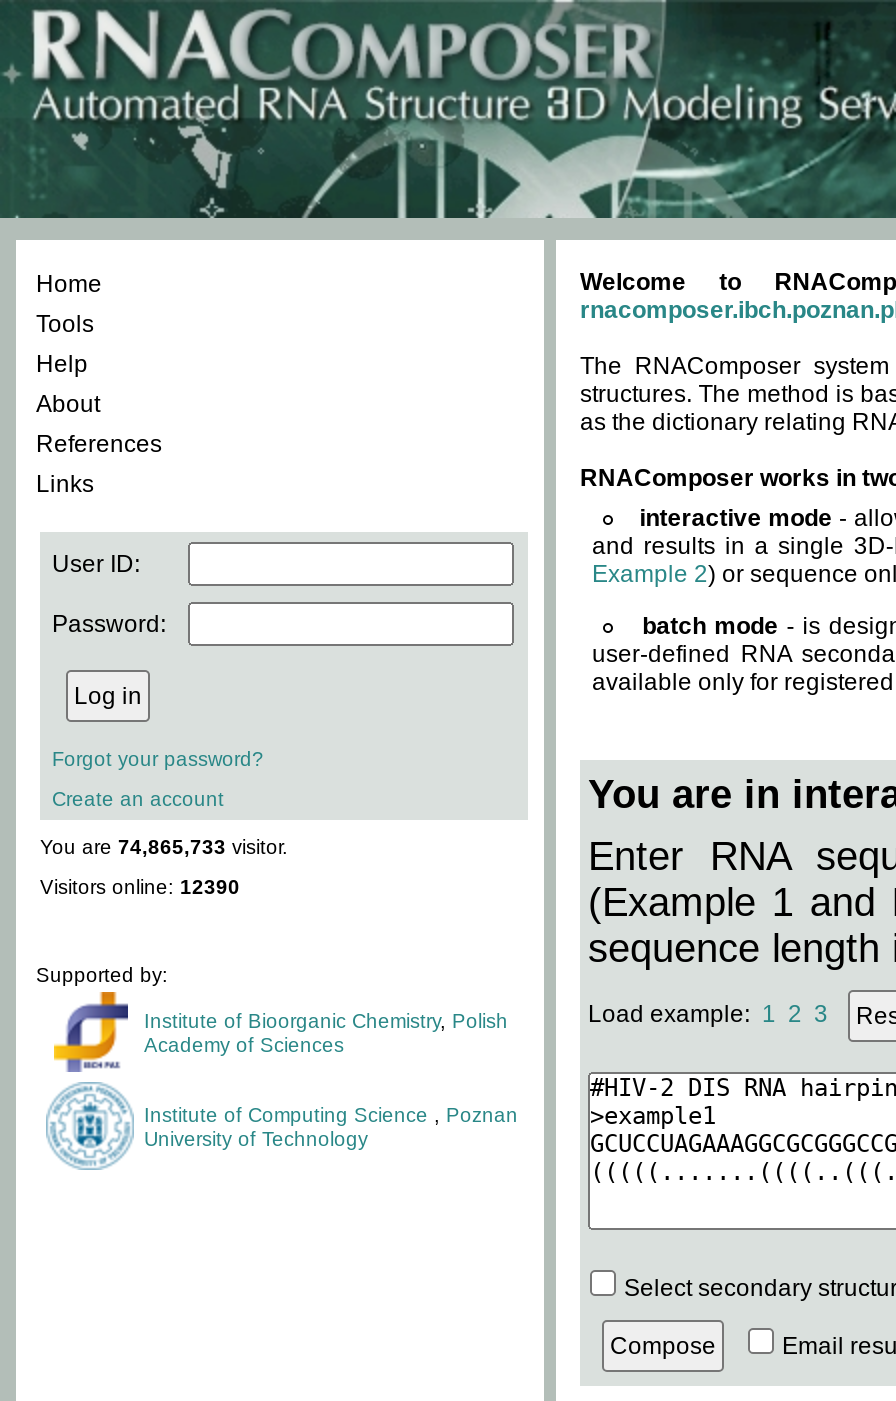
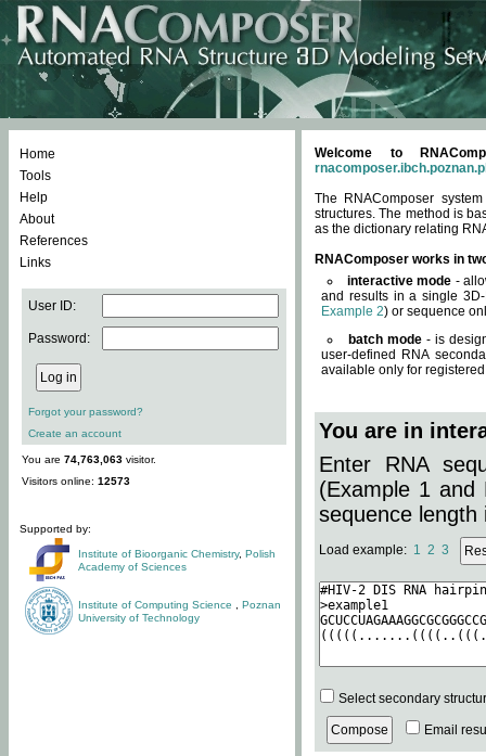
[40,836,288,858] You are 74,865,733 visitor. -> [22,453,156,465] You are 74,763,063 visitor.
[40,876,240,898] Visitors online: 12390 -> [22,475,130,487] Visitors online: 12573

